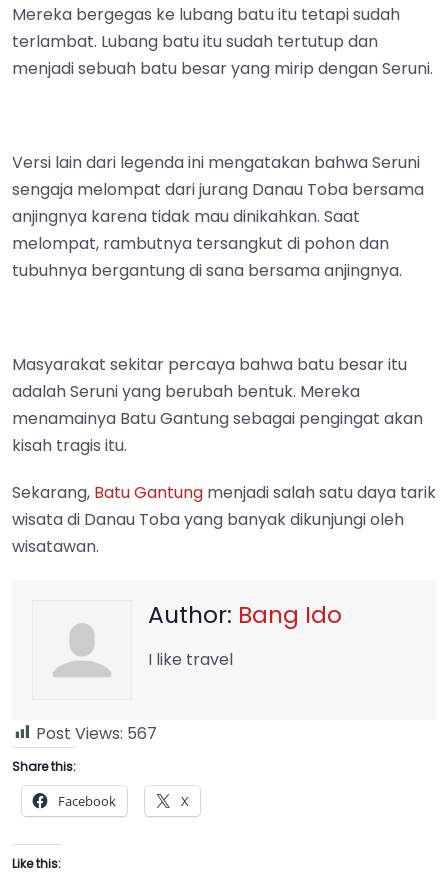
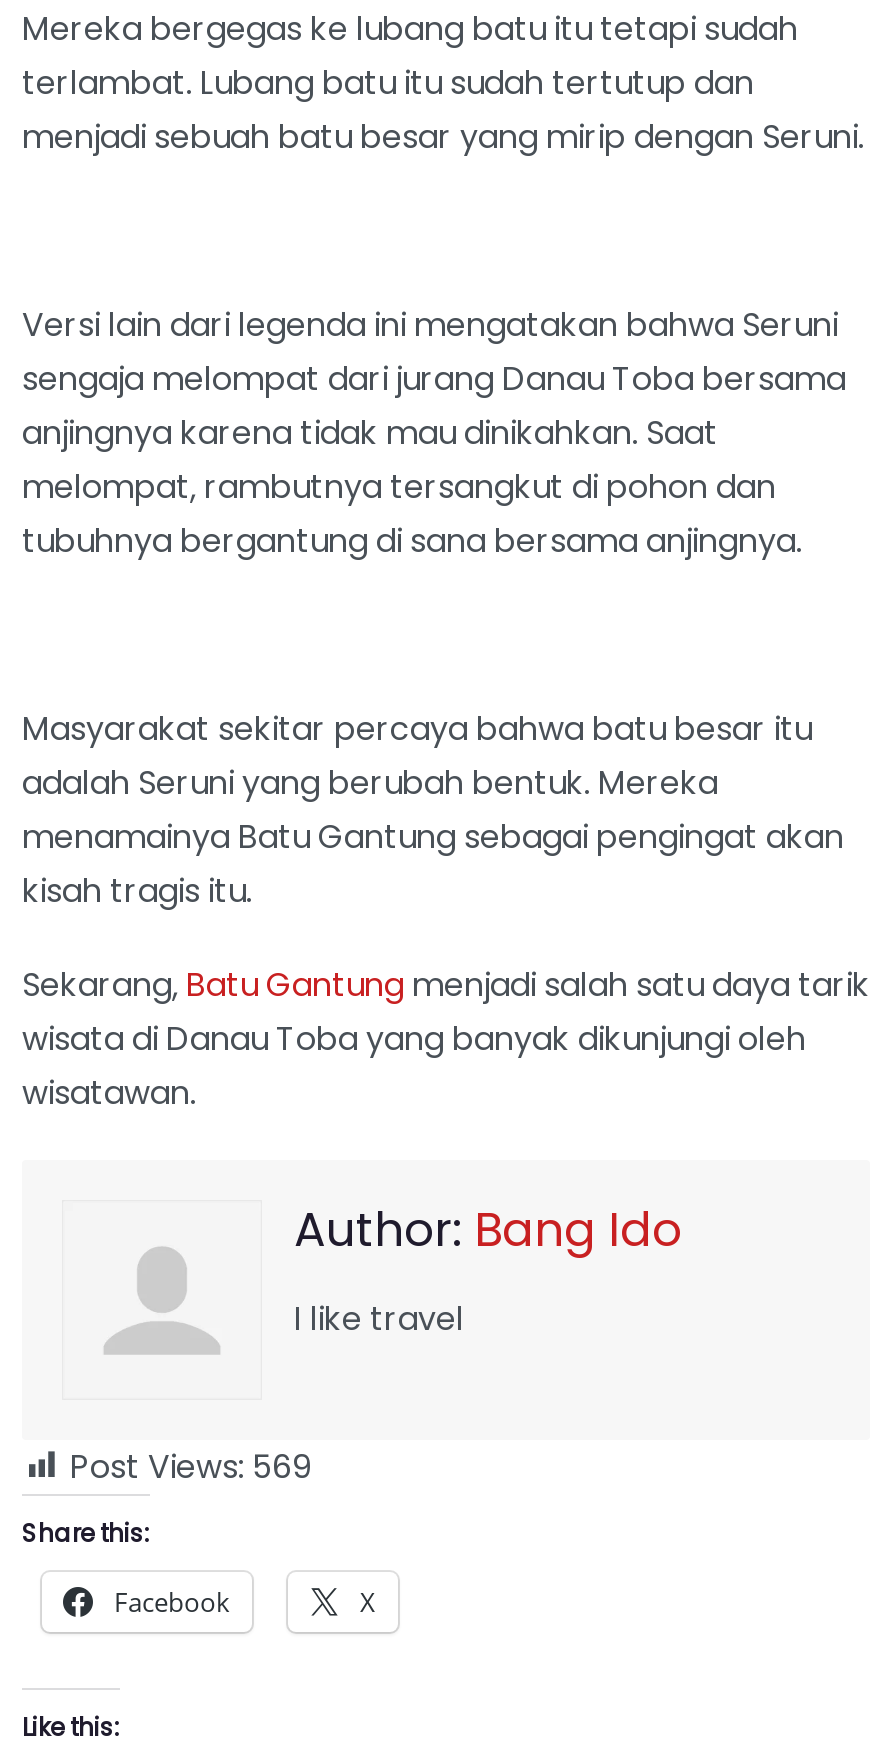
[36,722,157,745] Post Views: 567 -> [70,1443,310,1489] Post Views: 569

